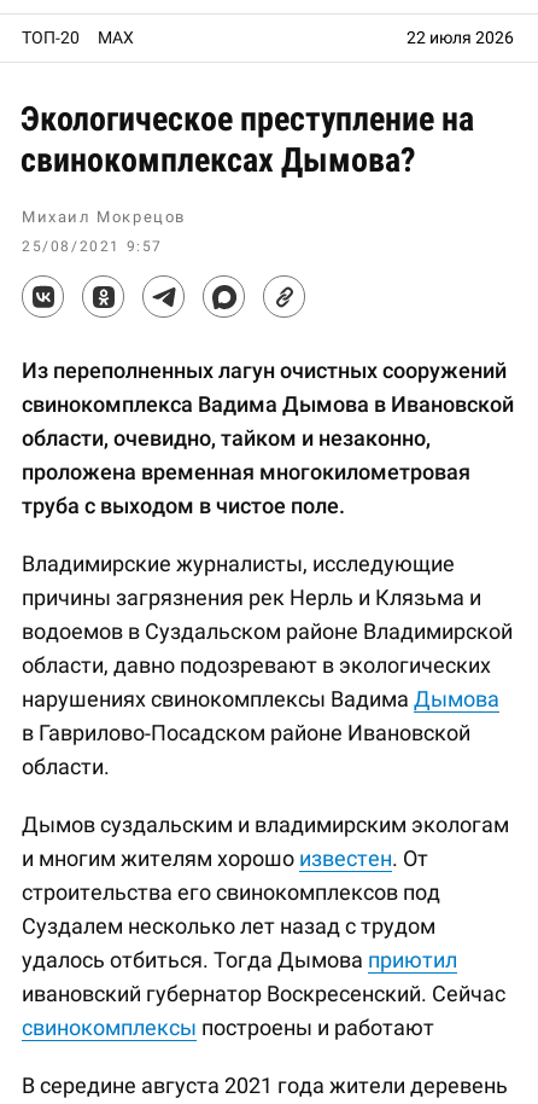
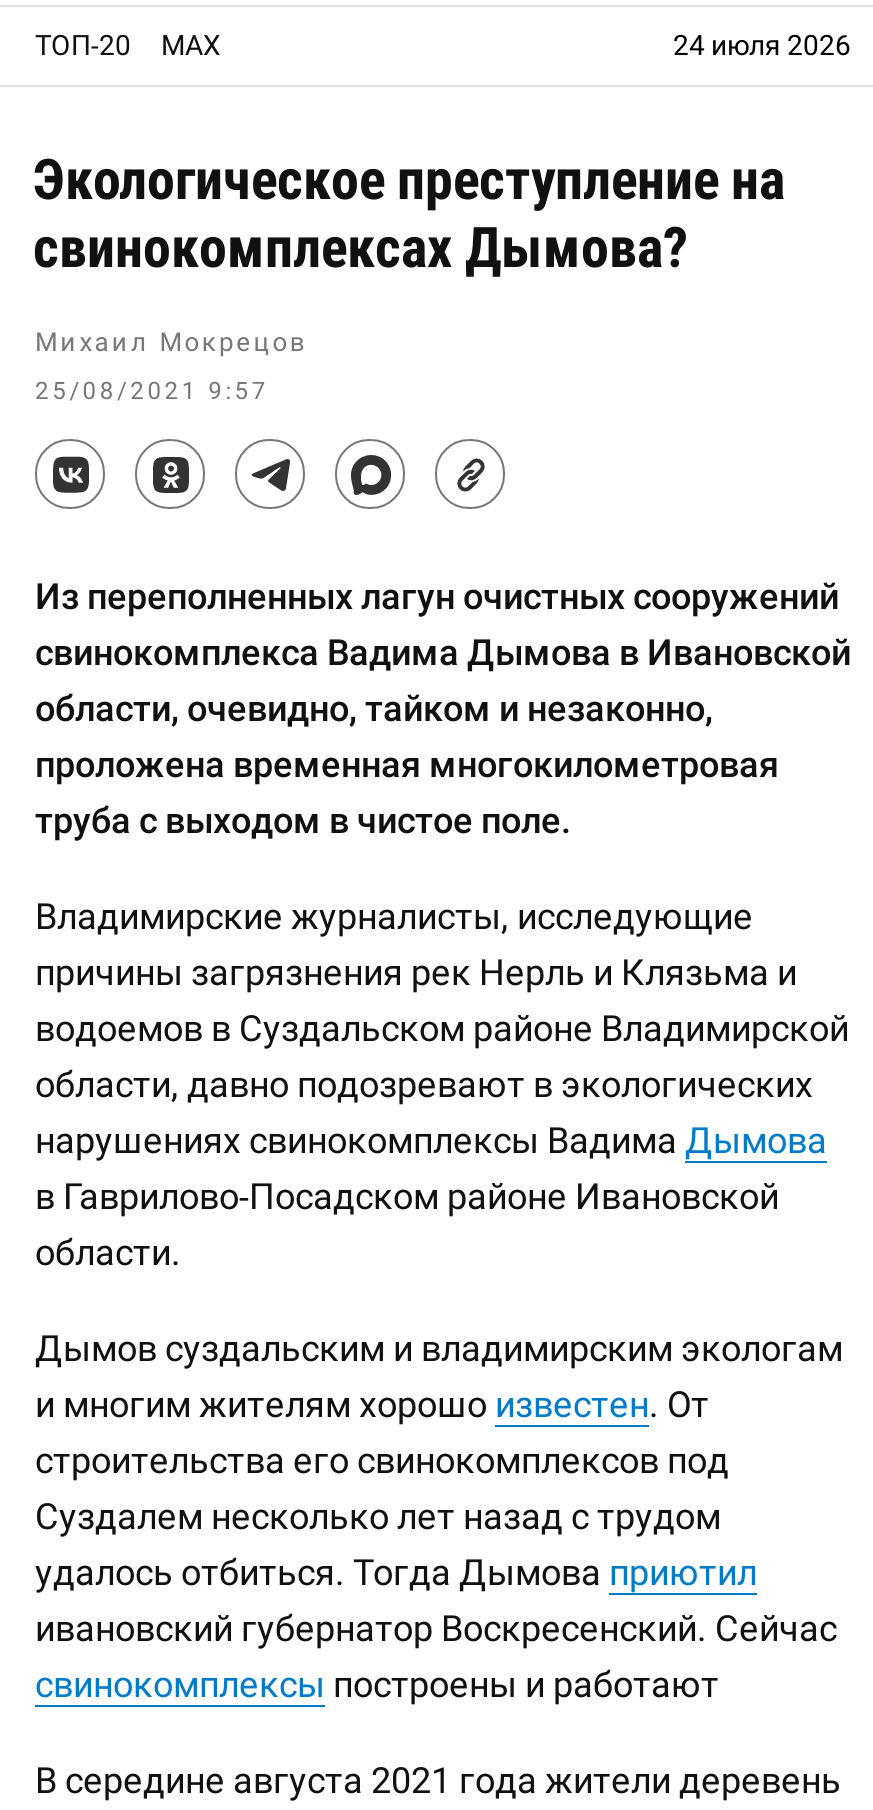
[407,28,514,47] 22 июля 2026 -> [673,29,851,61] 24 июля 2026

